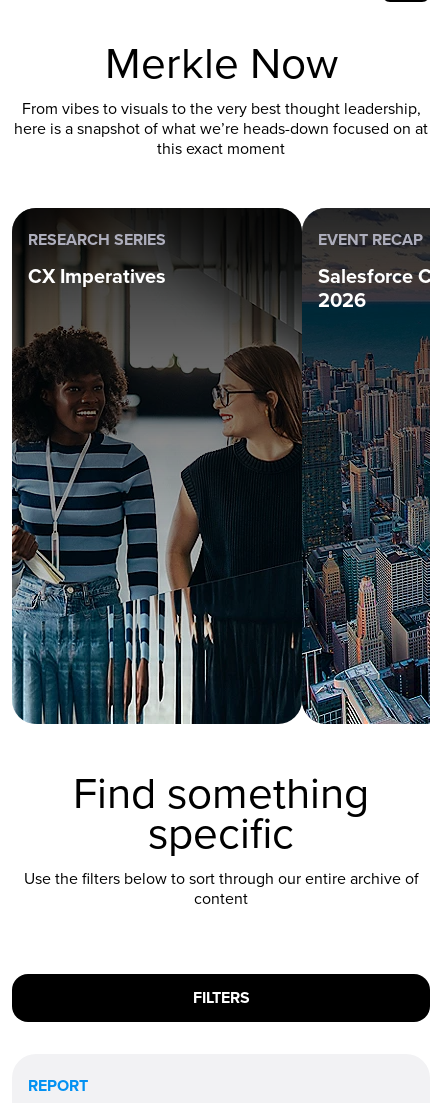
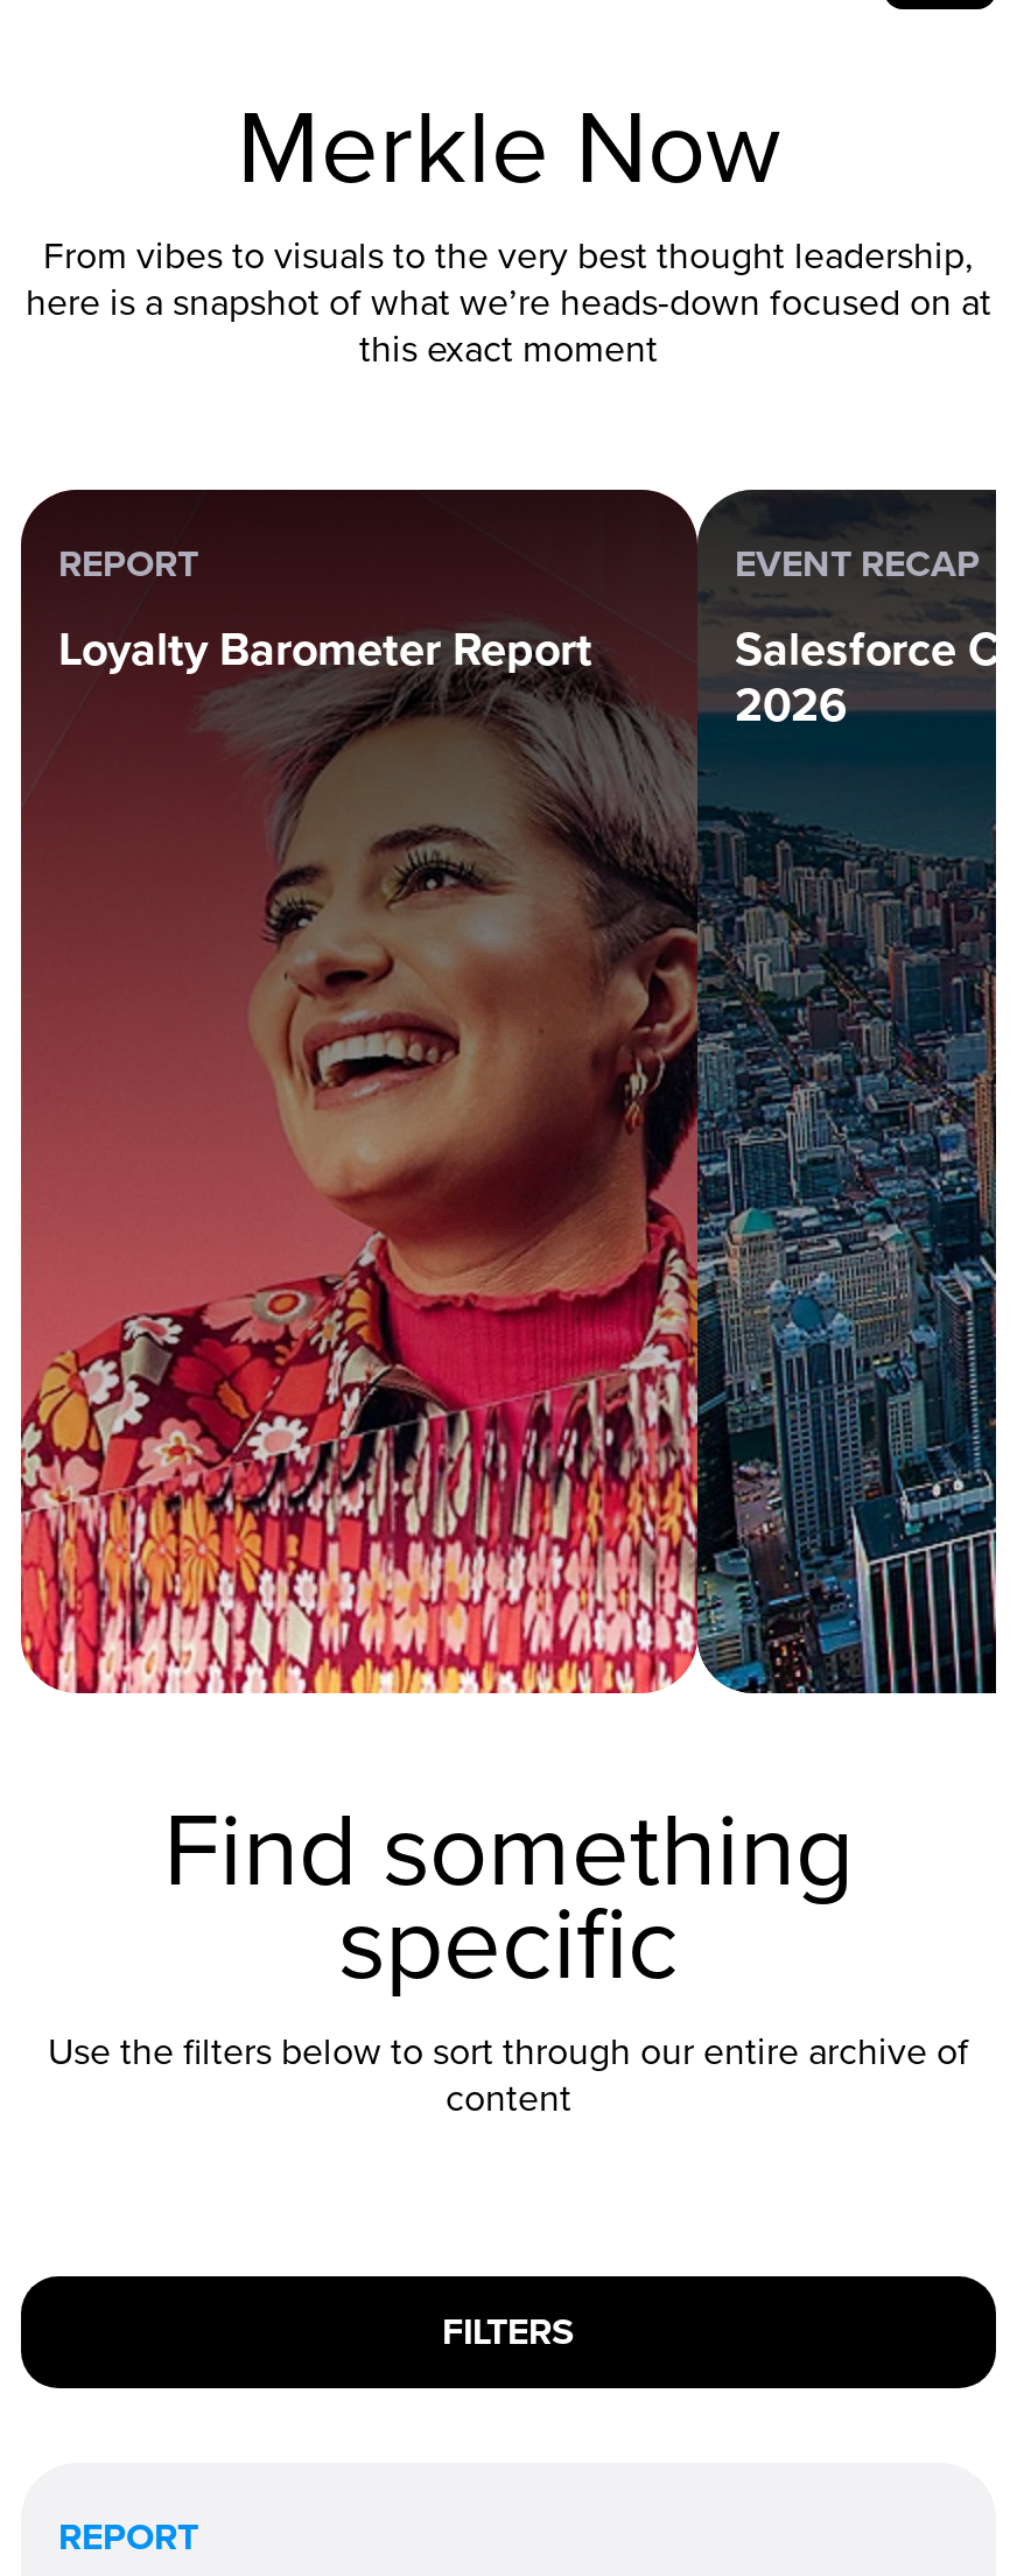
[11,210,431,725] [image] | RESEARCH SERIES | CX Imperatives -> [19,492,998,1696] [image] | REPORT | Loyalty Barometer Report

